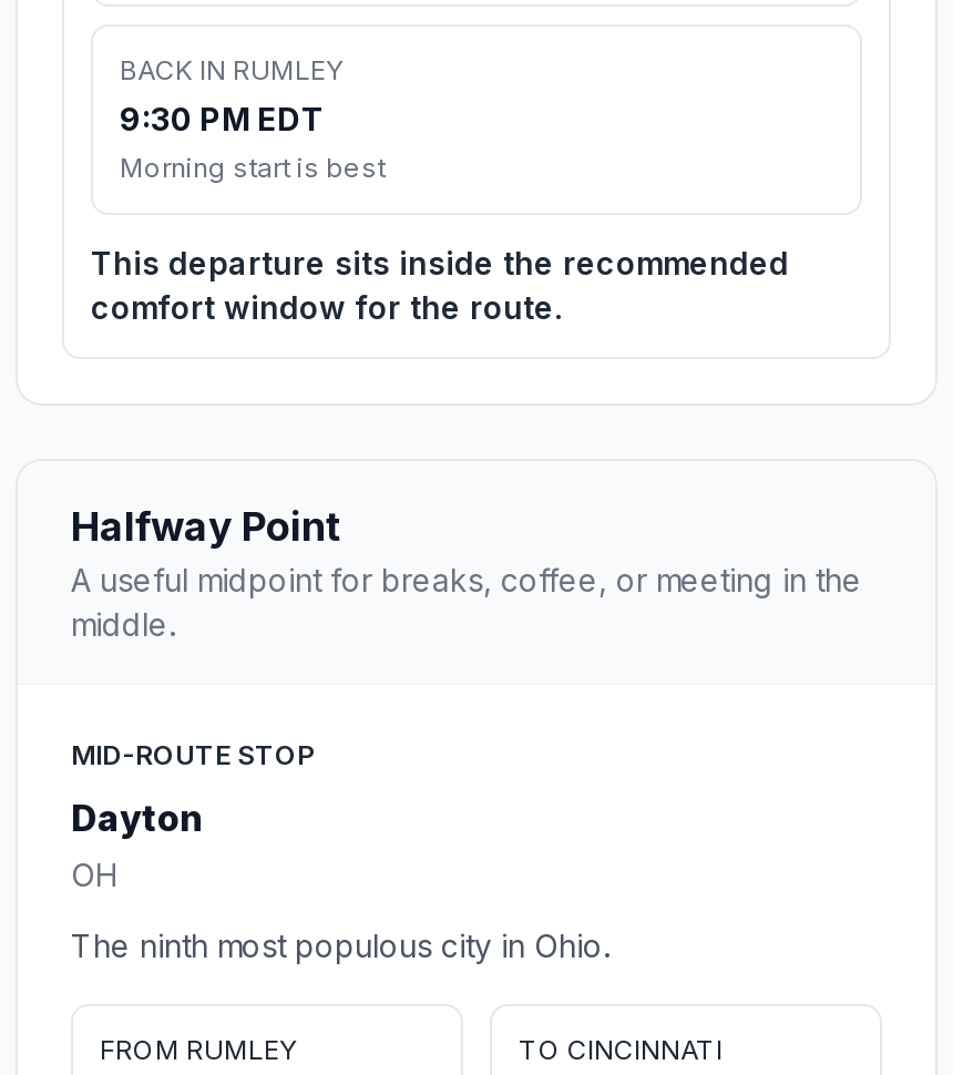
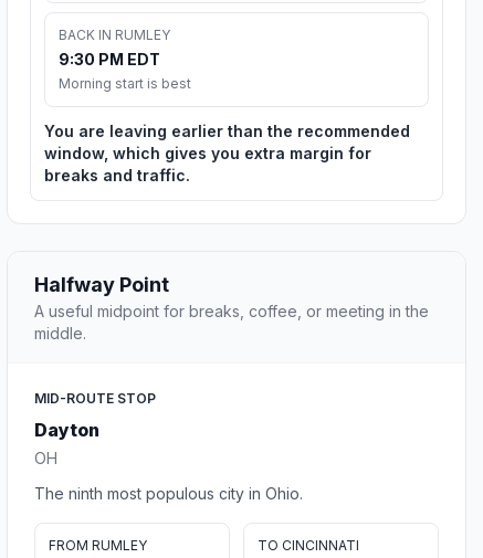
[91,244,789,326] This departure sits inside the recommended | comfort window for the route. -> [44,122,410,185] You are leaving earlier than the recommended | window, which gives you extra margin for | breaks and traffic.

